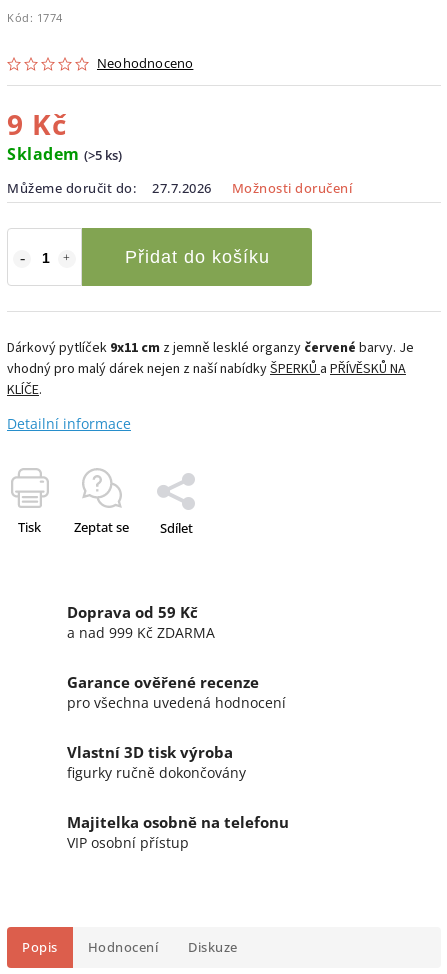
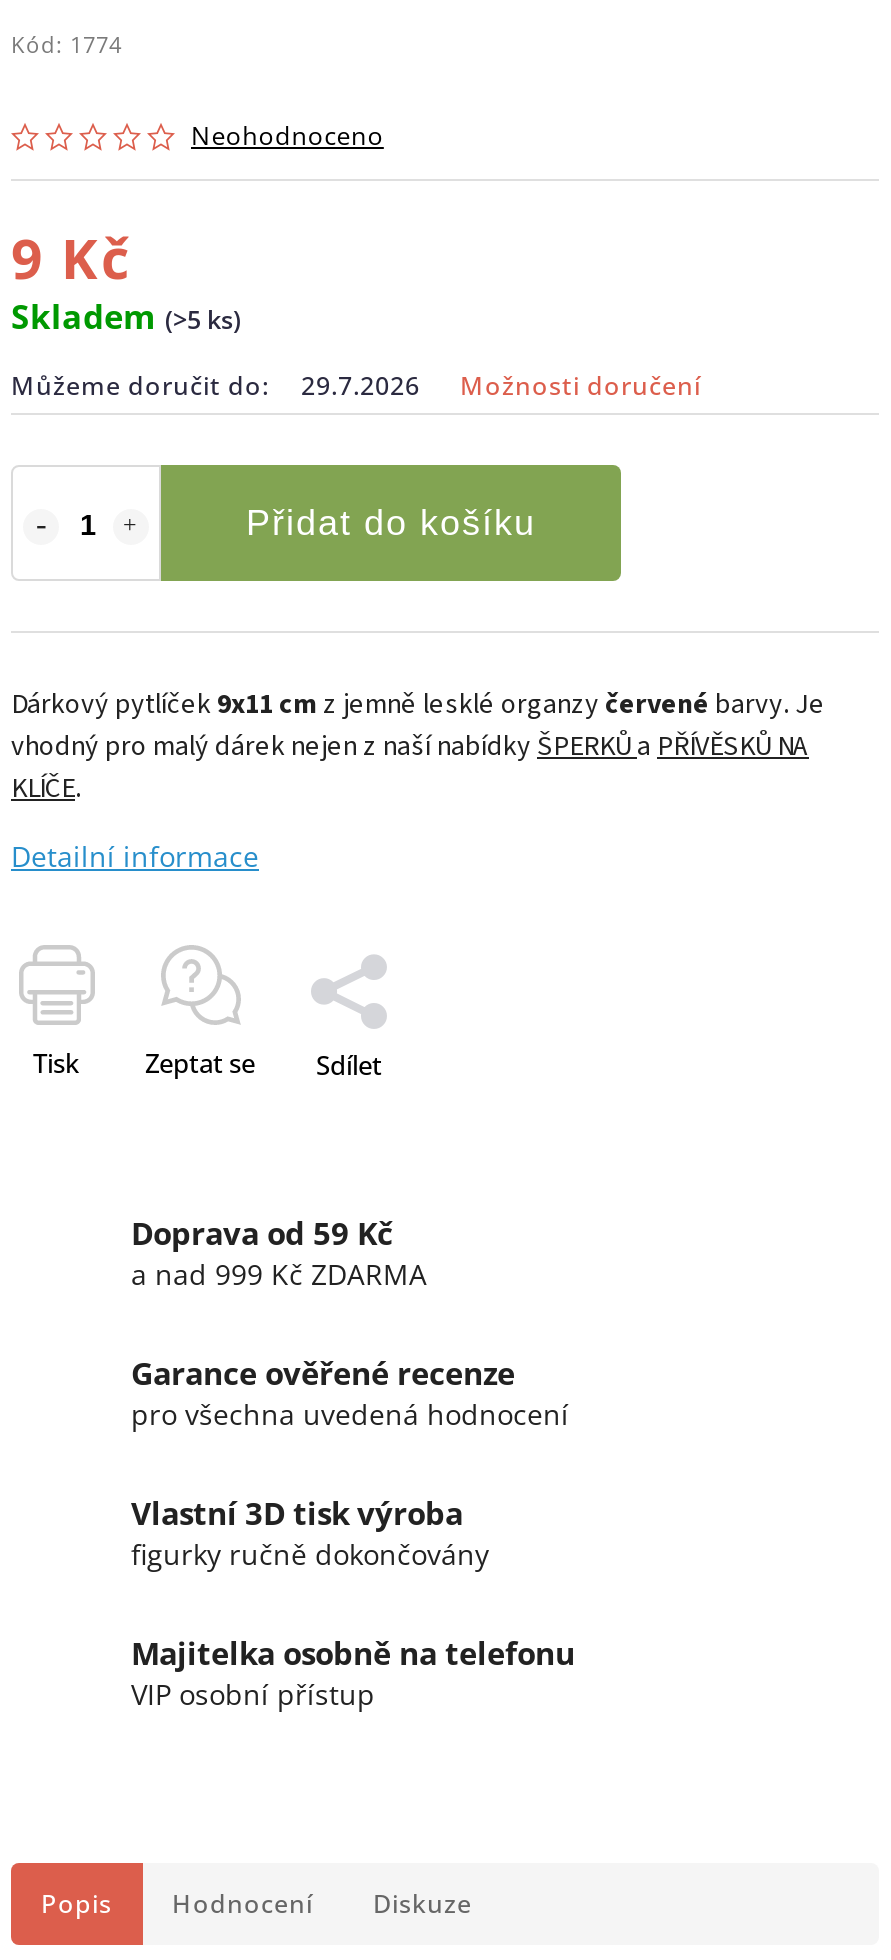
[7,179,352,196] Můžeme doručit do: 27.7.2026 Možnosti doručení -> [11,368,701,402] Můžeme doručit do: 29.7.2026 Možnosti doručení

